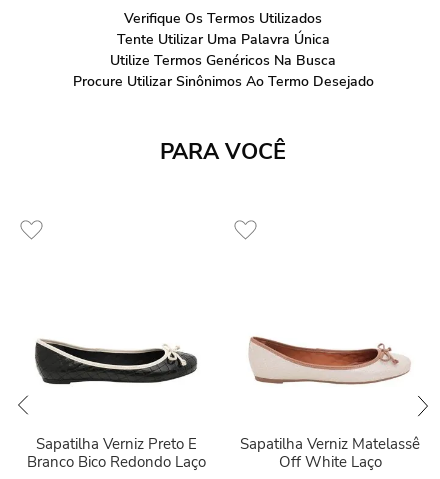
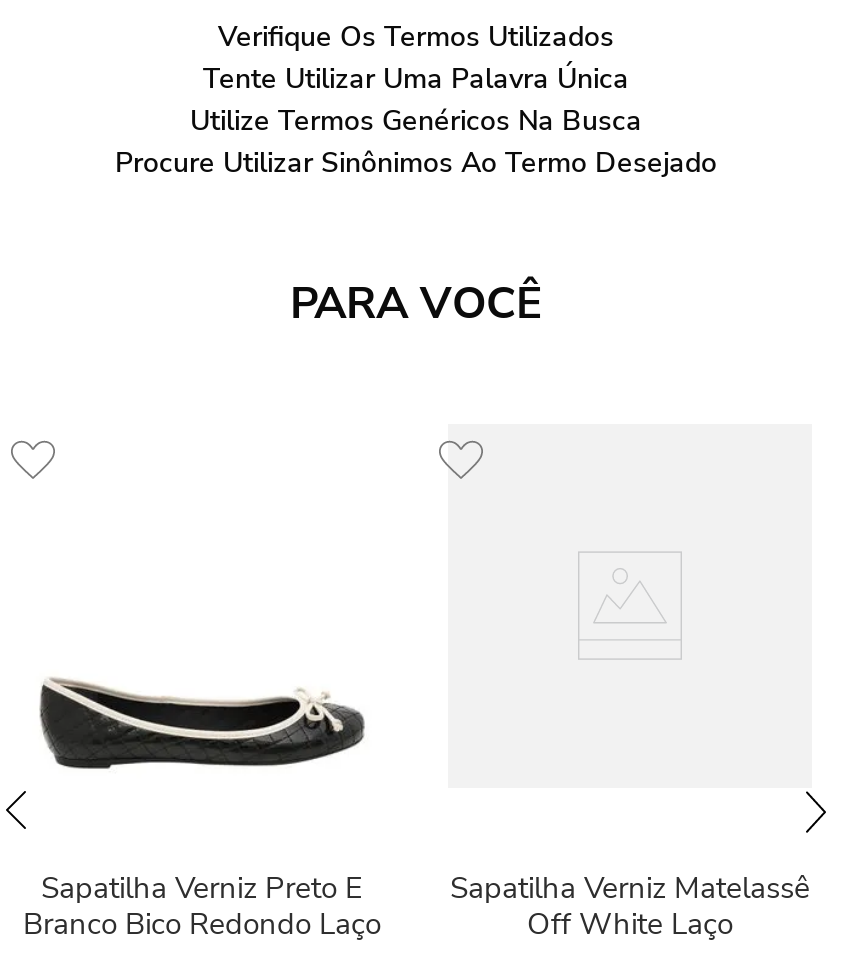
[249,336,410,385] [image] -> none

